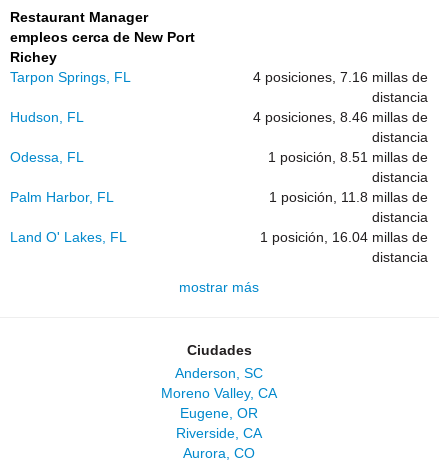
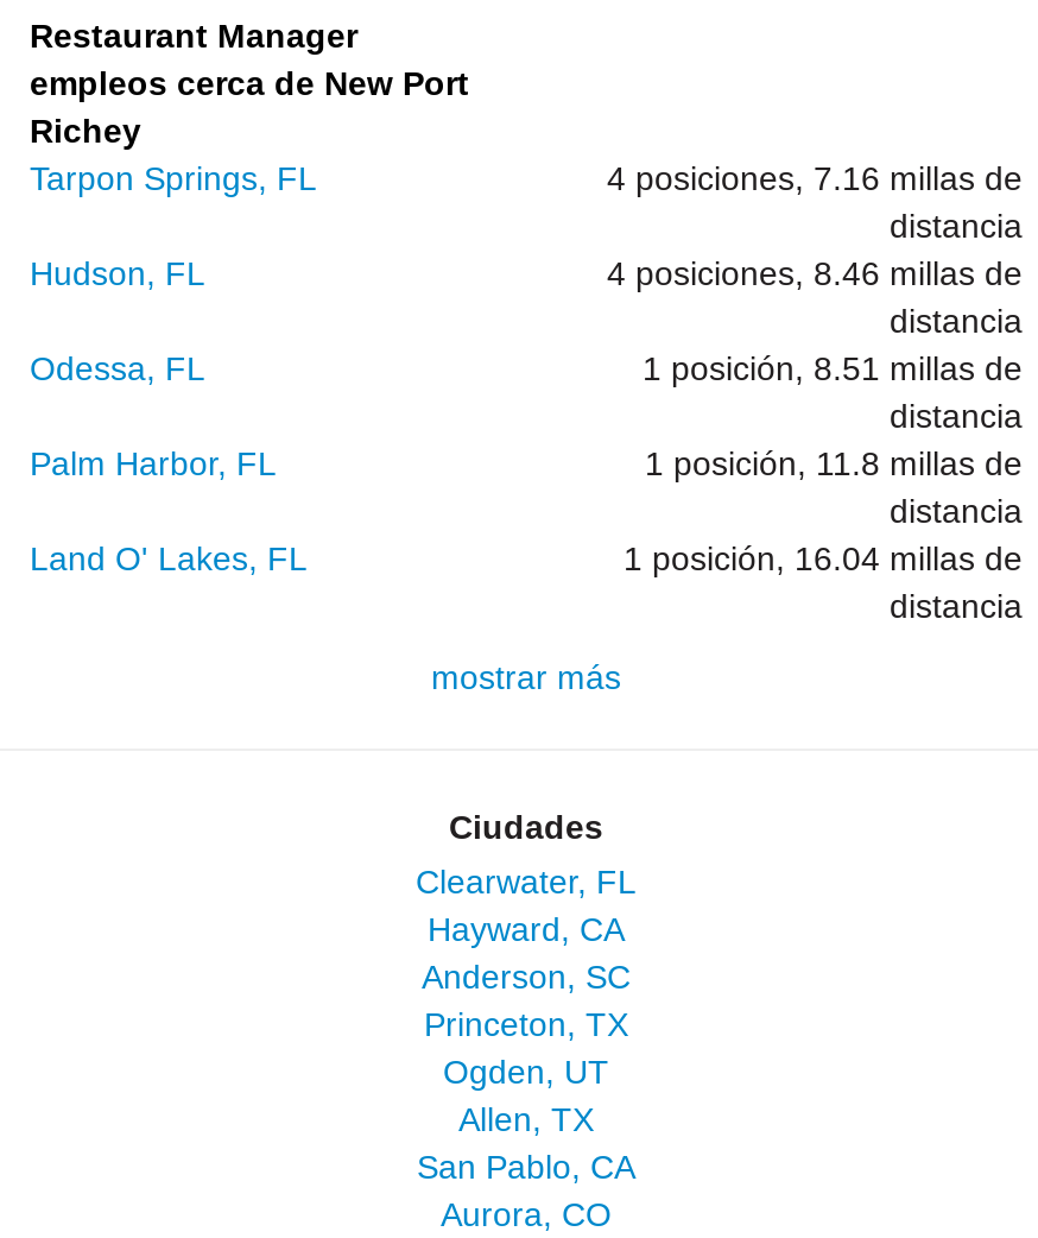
none -> [416,863,637,948] Clearwater, FL | Hayward, CA
[161,385,277,441] Moreno Valley, CA | Eugene, OR | Riverside, CA -> [417,1005,635,1186] Princeton, TX | Ogden, UT | Allen, TX | San Pablo, CA

